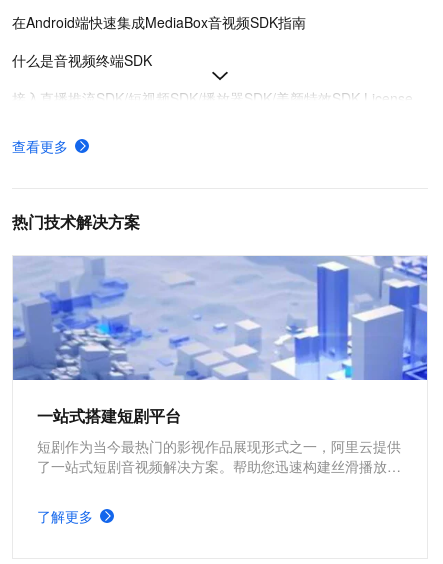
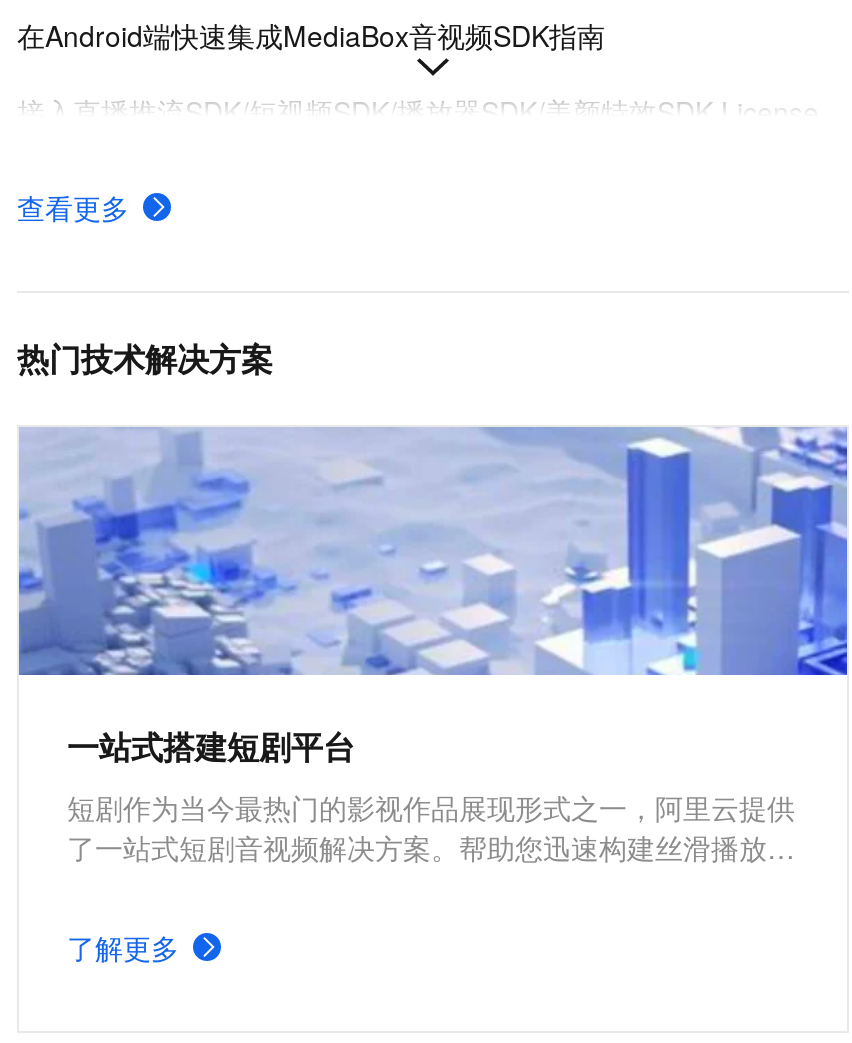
[12,50,152,70] 什么是音视频终端SDK -> none

